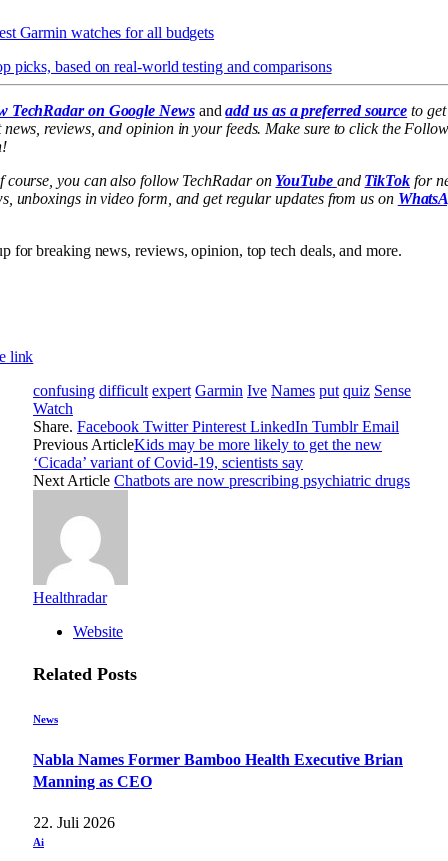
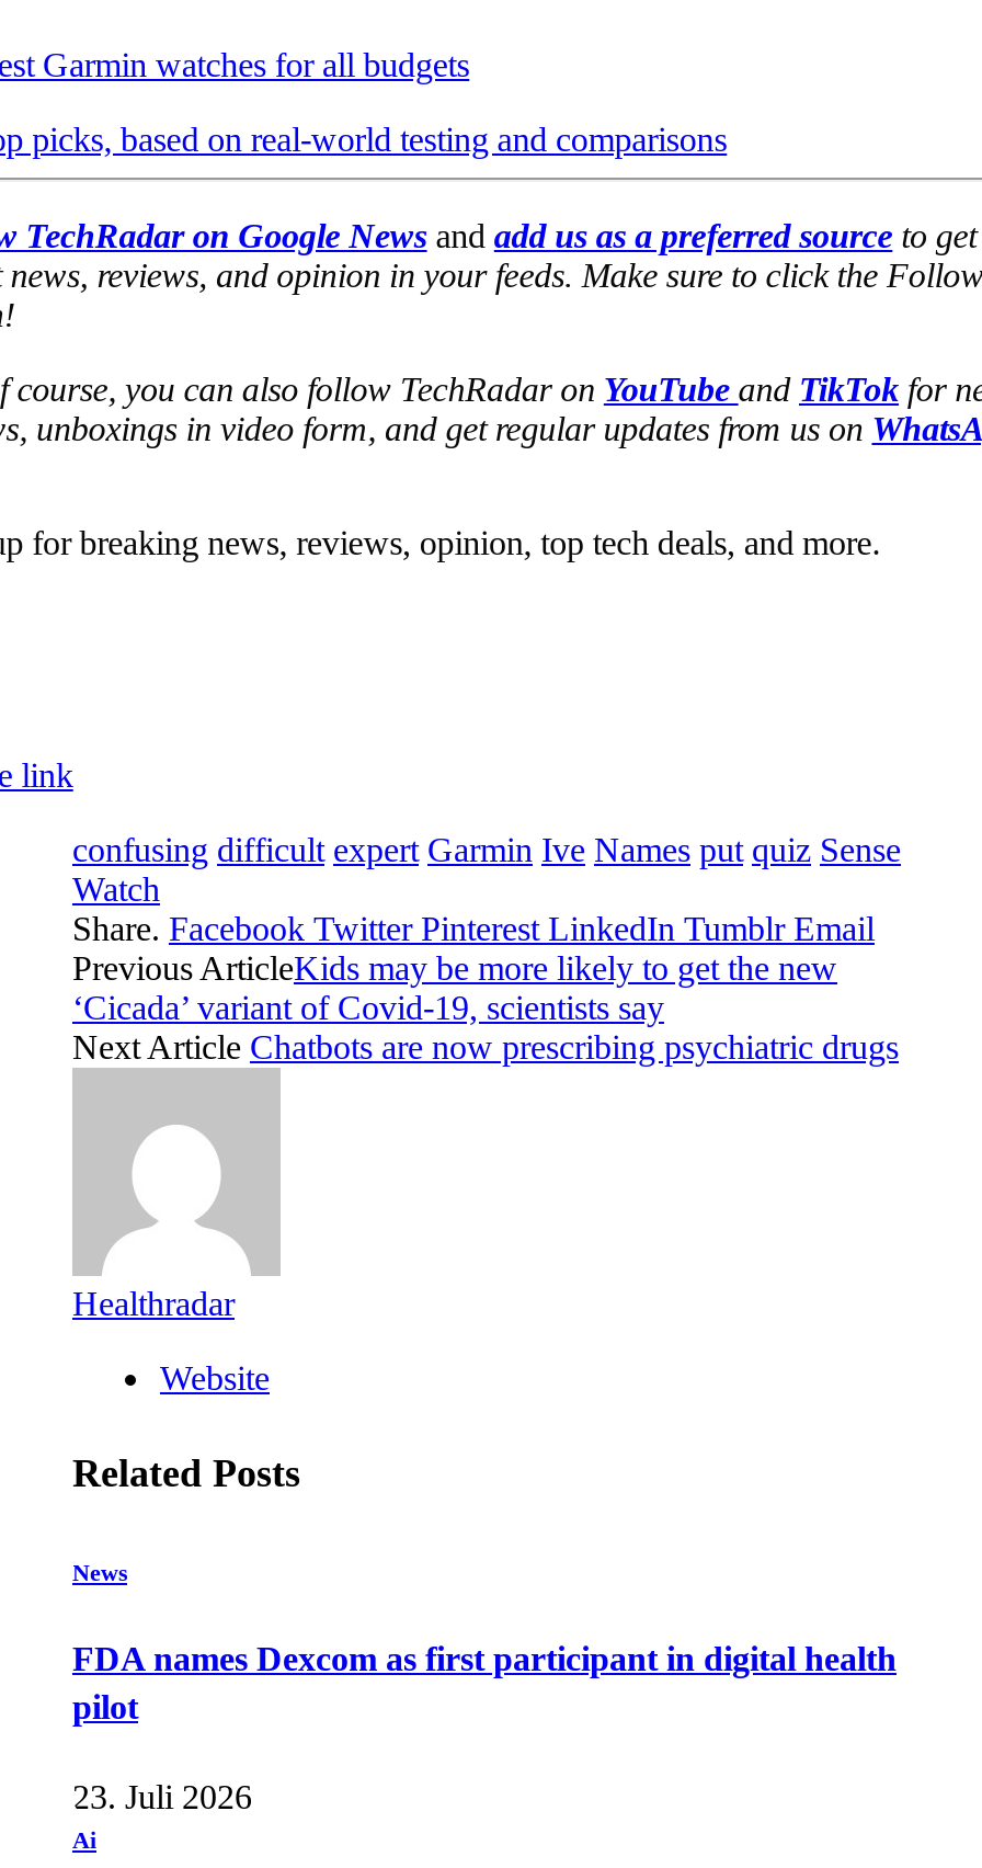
[33,751,403,790] Nabla Names Former Bamboo Health Executive Brian | Manning as CEO -> [72,1639,897,1725] FDA names Dexcom as first participant in digital health | pilot
[33,814,115,831] 22. Juli 2026 -> [72,1778,252,1815] 23. Juli 2026

